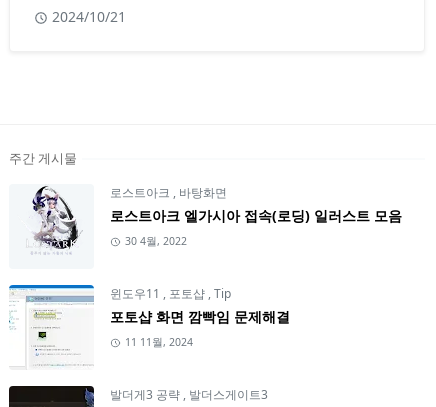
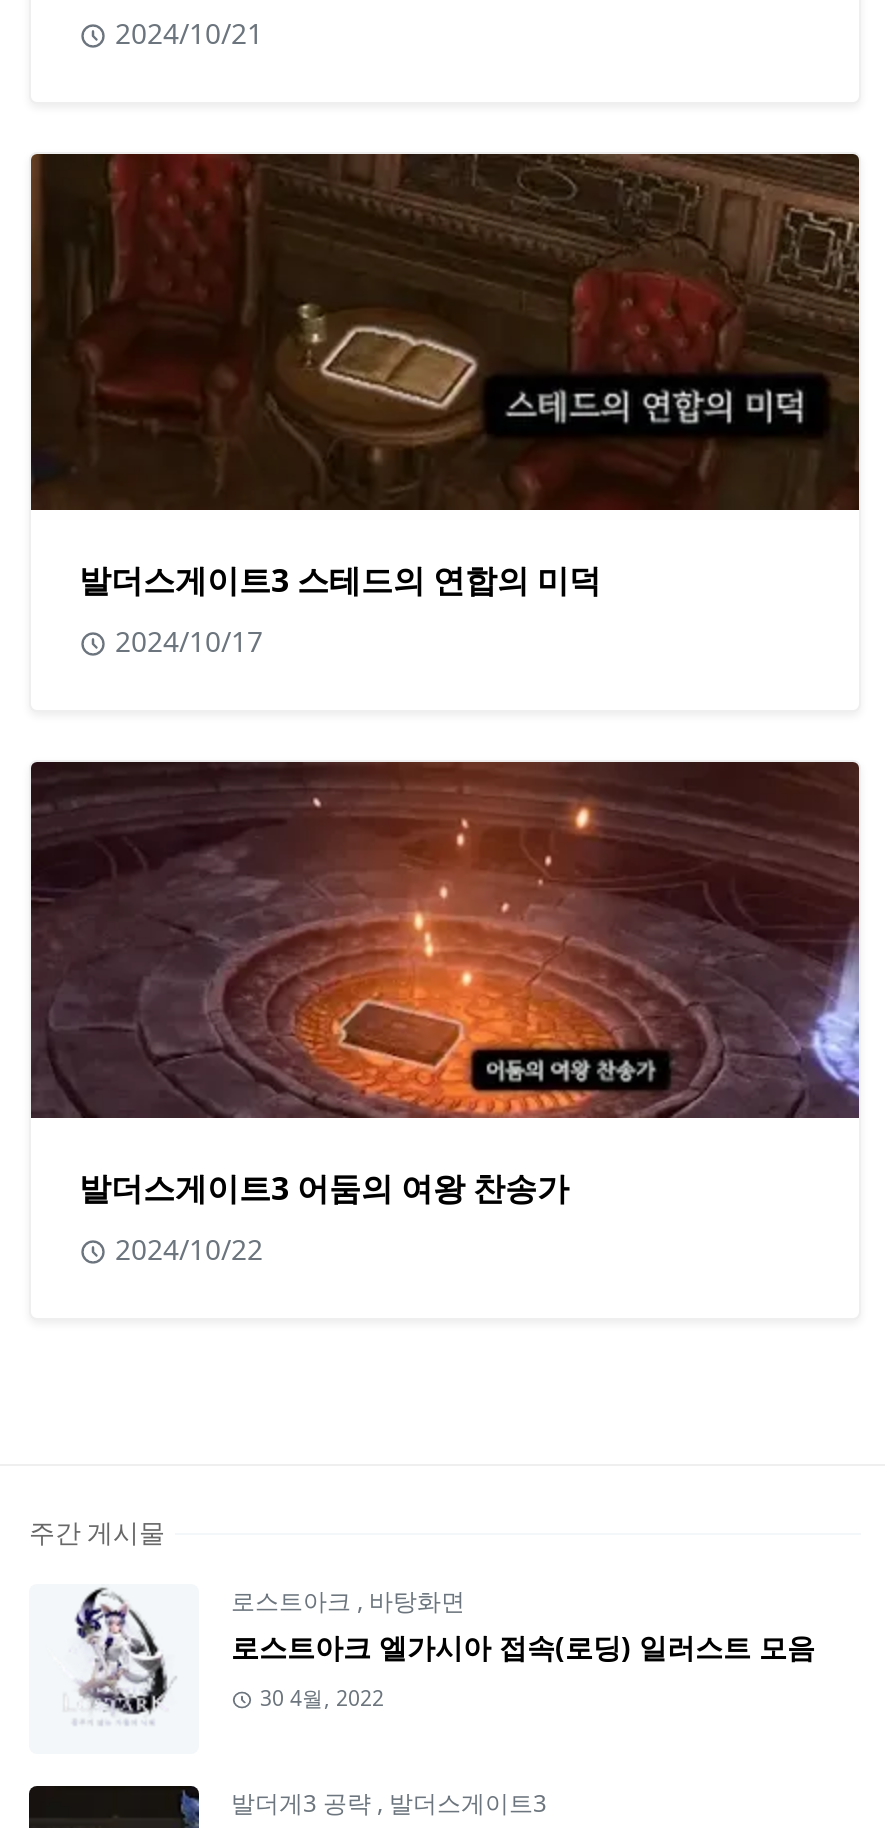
none -> [29,152,861,661] [image] | 발더스게이트3 스테드의 연합의 미덕 | 2024/10/17
none -> [29,760,861,1269] [image] | 발더스게이트3 어둠의 여왕 찬송가 | 2024/10/22
moved [9,149,402,256] -> [29,1515,815,1728]: [image] | 주간 게시물 | 로스트아크, 바탕화면 | 로스트아크 엘가시아 접속(로딩) 일러스트 모음 | 30 4월, 2022
[9,284,290,356] [image] | 윈도우11, 포토샵, Tip | 포토샵 화면 깜빡임 문제해결 | 11 11월, 2024 -> none

